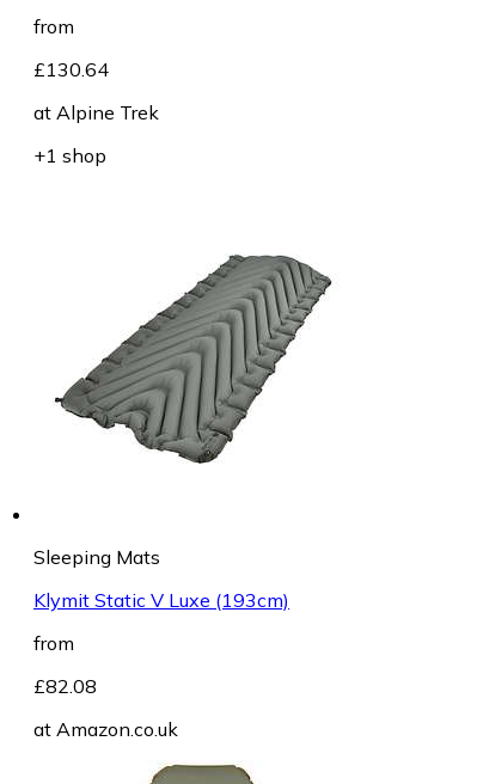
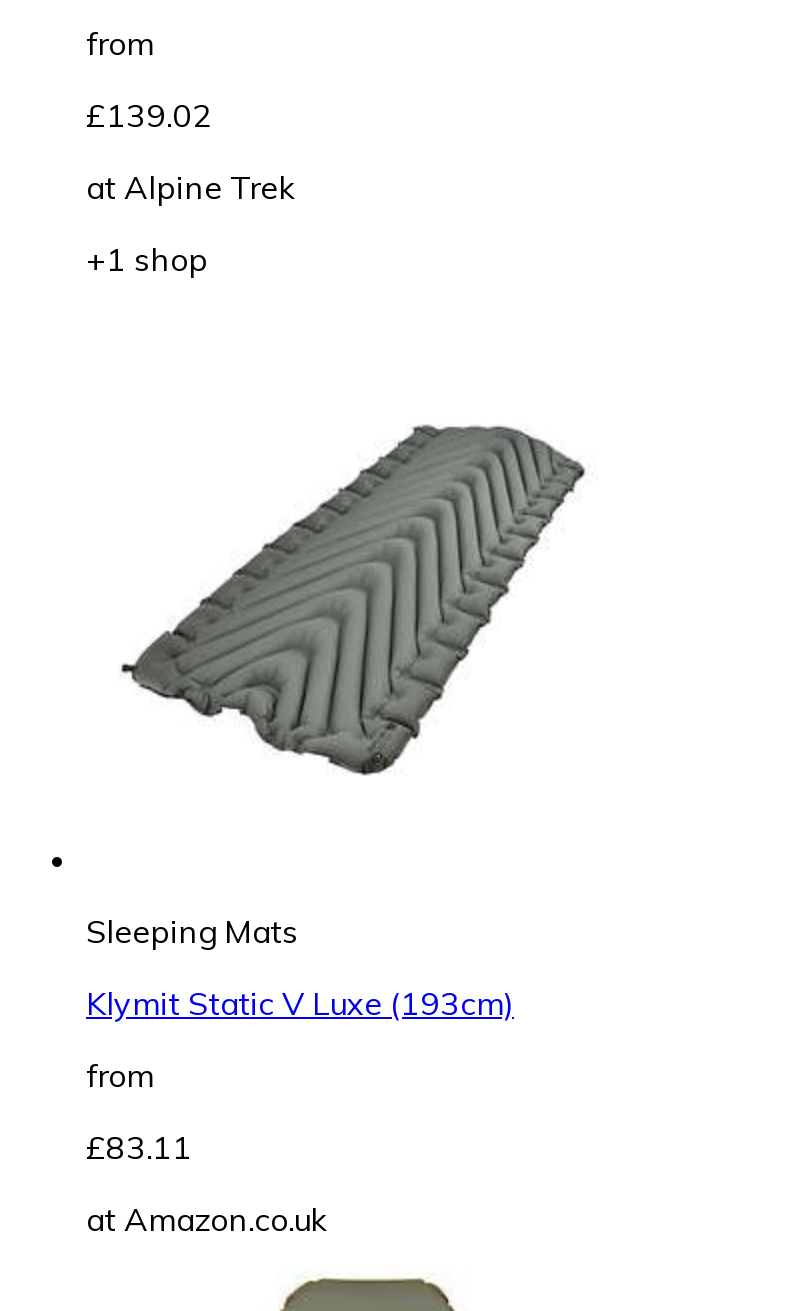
[33,58,109,82] £130.64 -> [86,96,212,136] £139.02
[33,674,97,698] £82.08 -> [86,1128,192,1168] £83.11

